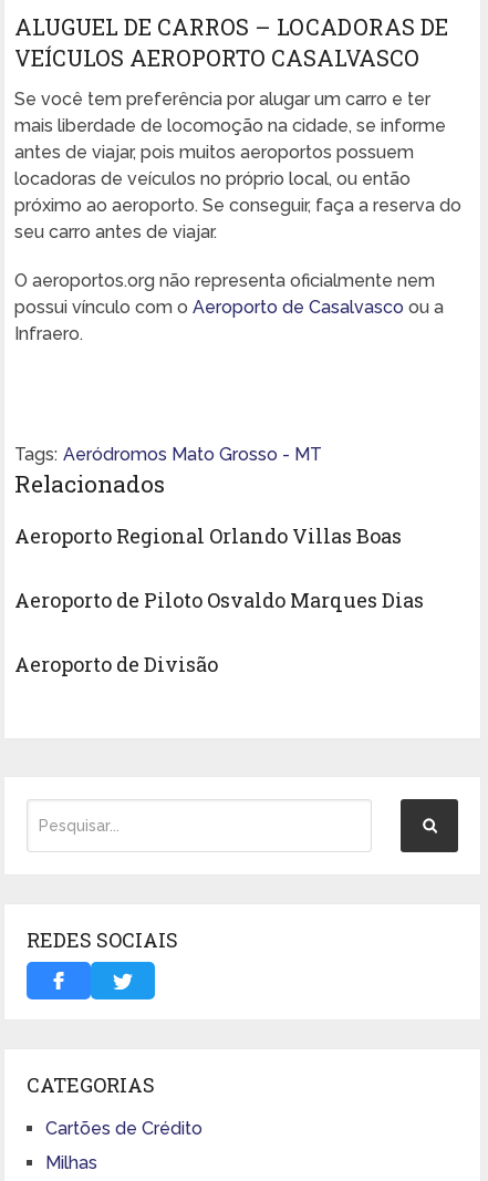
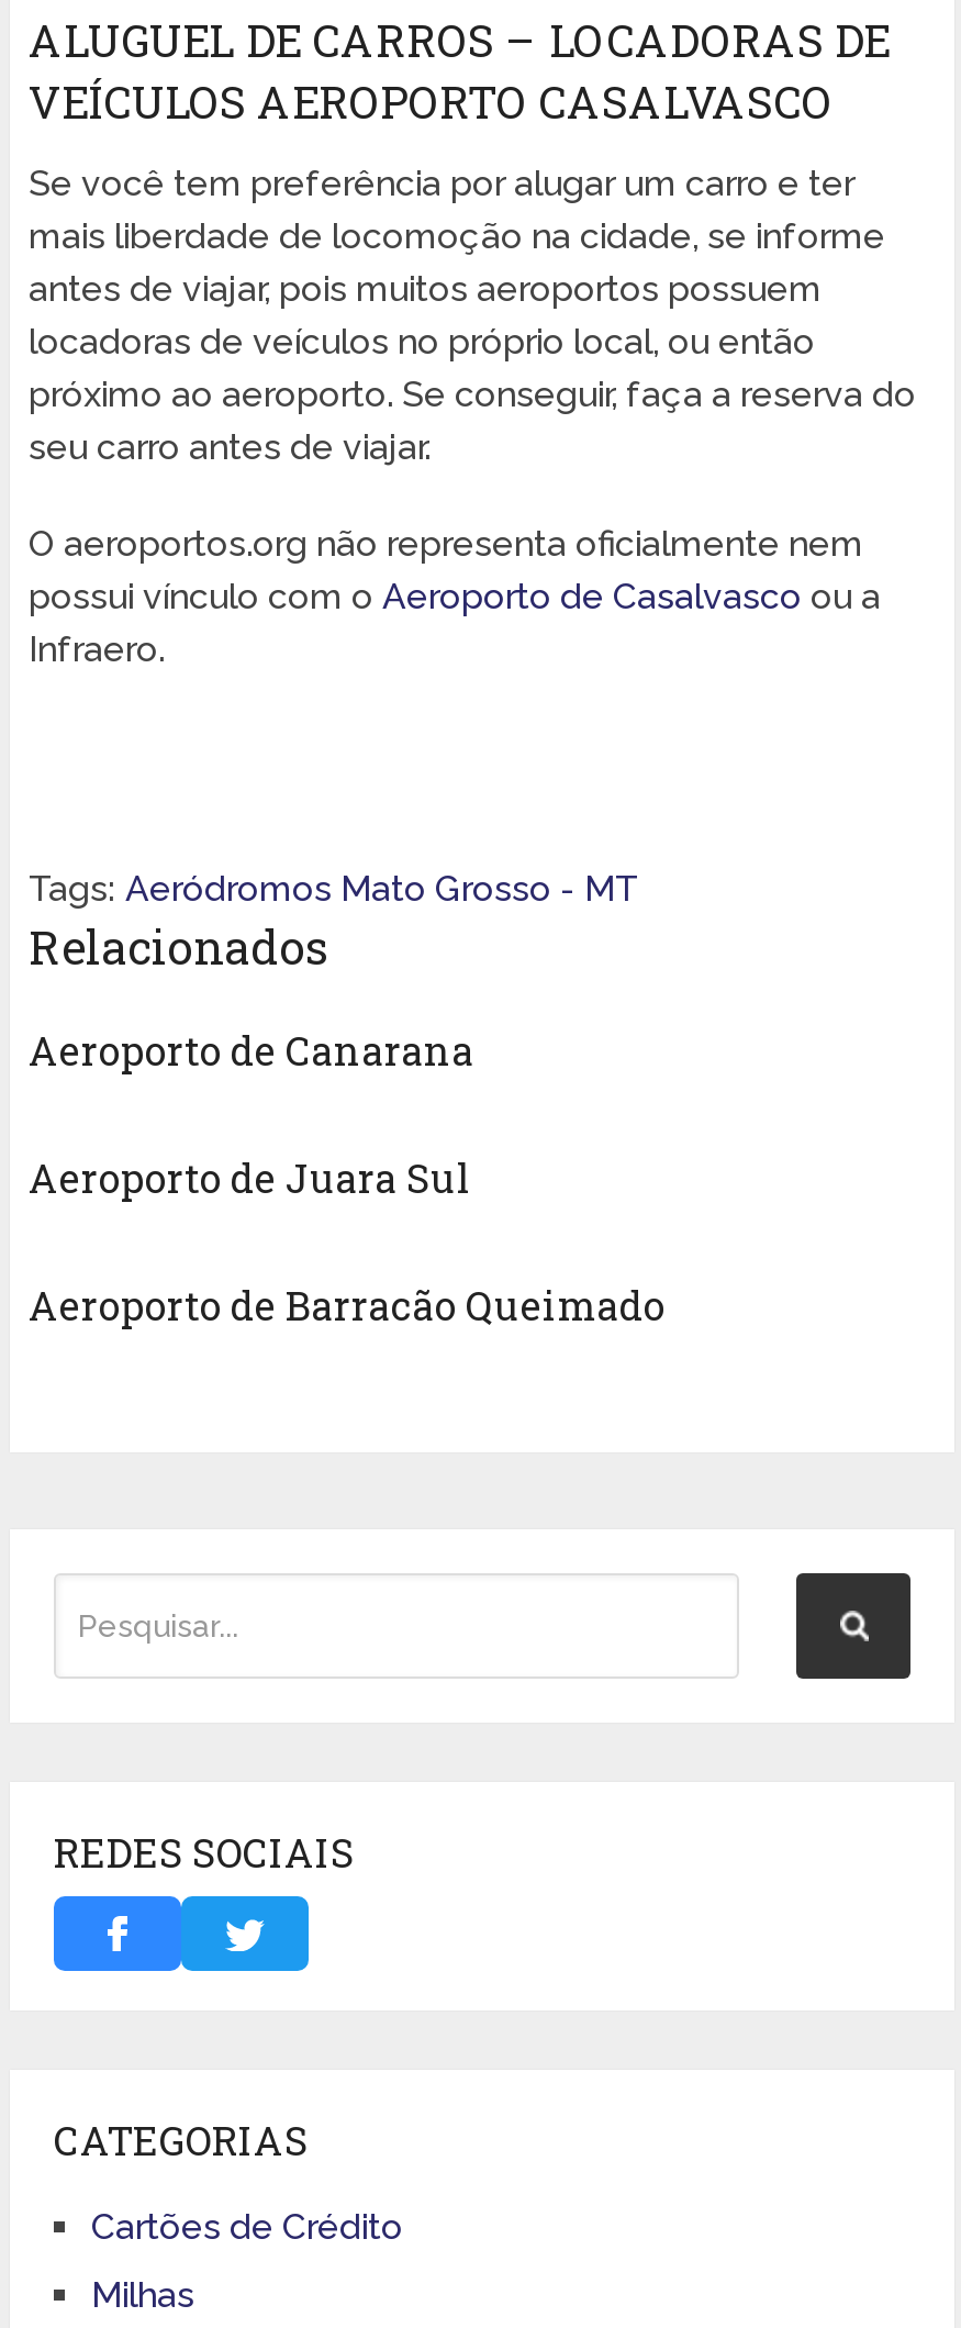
[14,523,401,549] Aeroporto Regional Orlando Villas Boas -> [29,1025,474,1077] Aeroporto de Canarana
[14,587,423,614] Aeroporto de Piloto Osvaldo Marques Dias -> [29,1152,472,1205] Aeroporto de Juara Sul
[14,651,217,678] Aeroporto de Divisão -> [29,1279,666,1332] Aeroporto de Barracão Queimado

